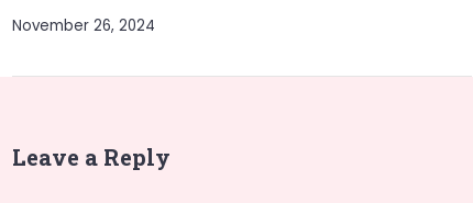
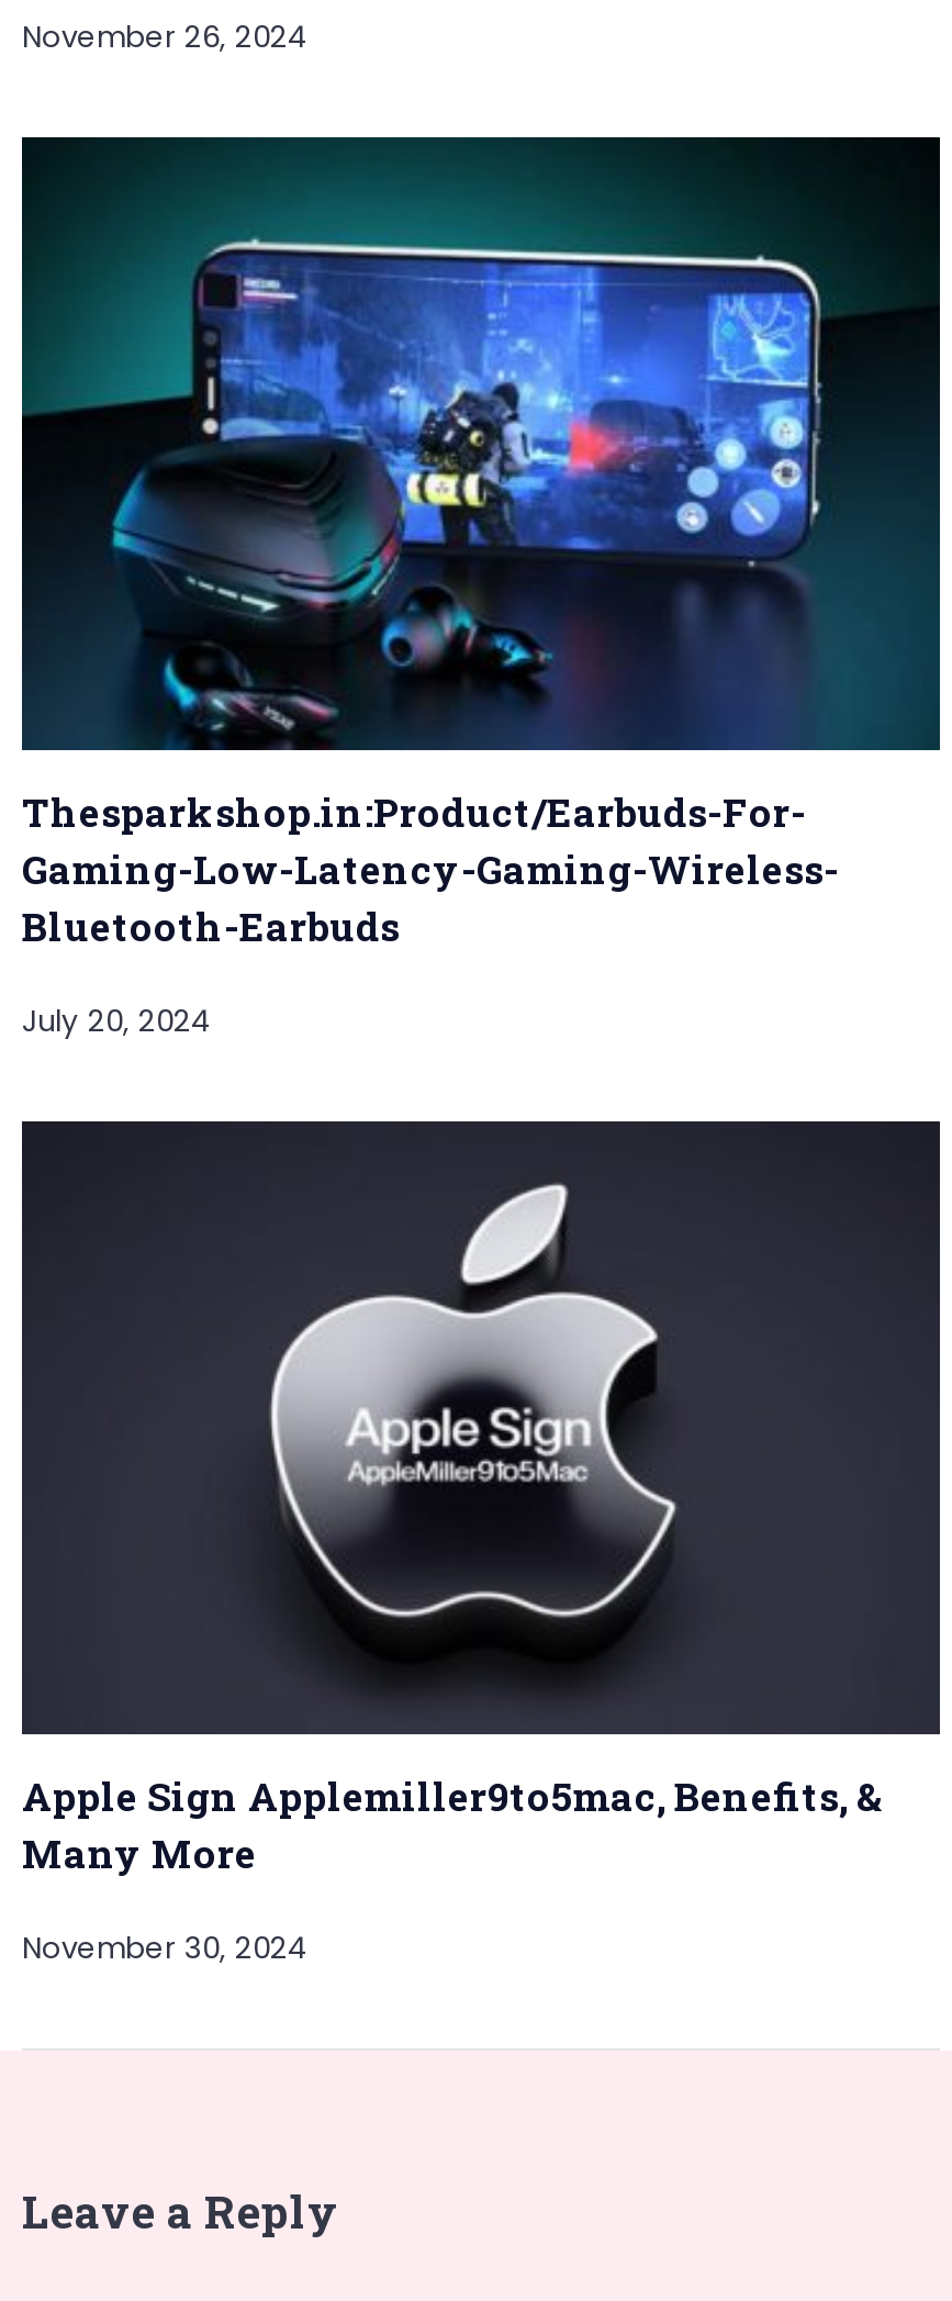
none -> [20,134,942,1043] [image] | Thesparkshop.in:Product/Earbuds-For- | Gaming-Low-Latency-Gaming-Wireless- | Bluetooth-Earbuds | July 20, 2024
none -> [20,1118,942,1969] [image] | Apple Sign Applemiller9to5mac, Benefits, & | Many More | November 30, 2024

